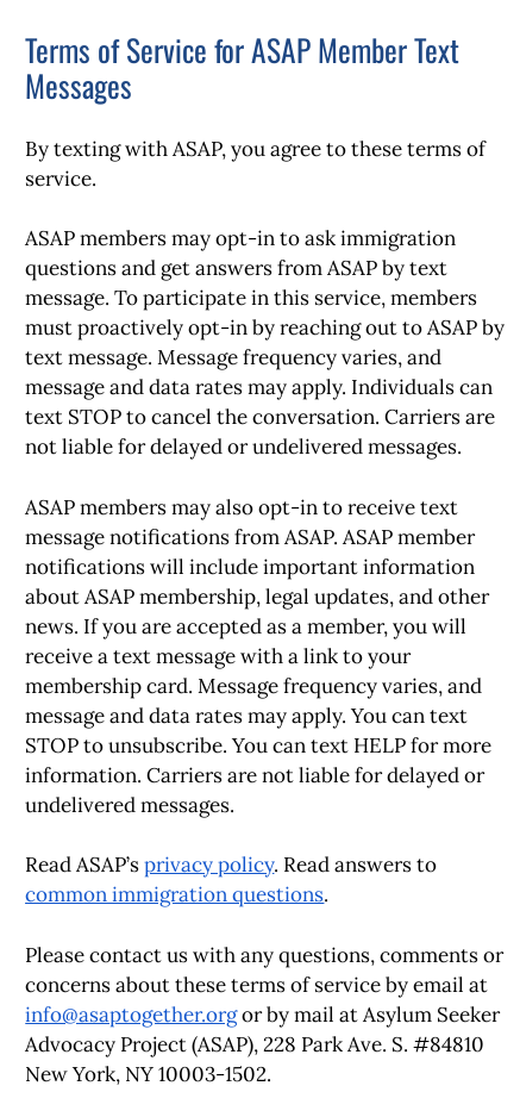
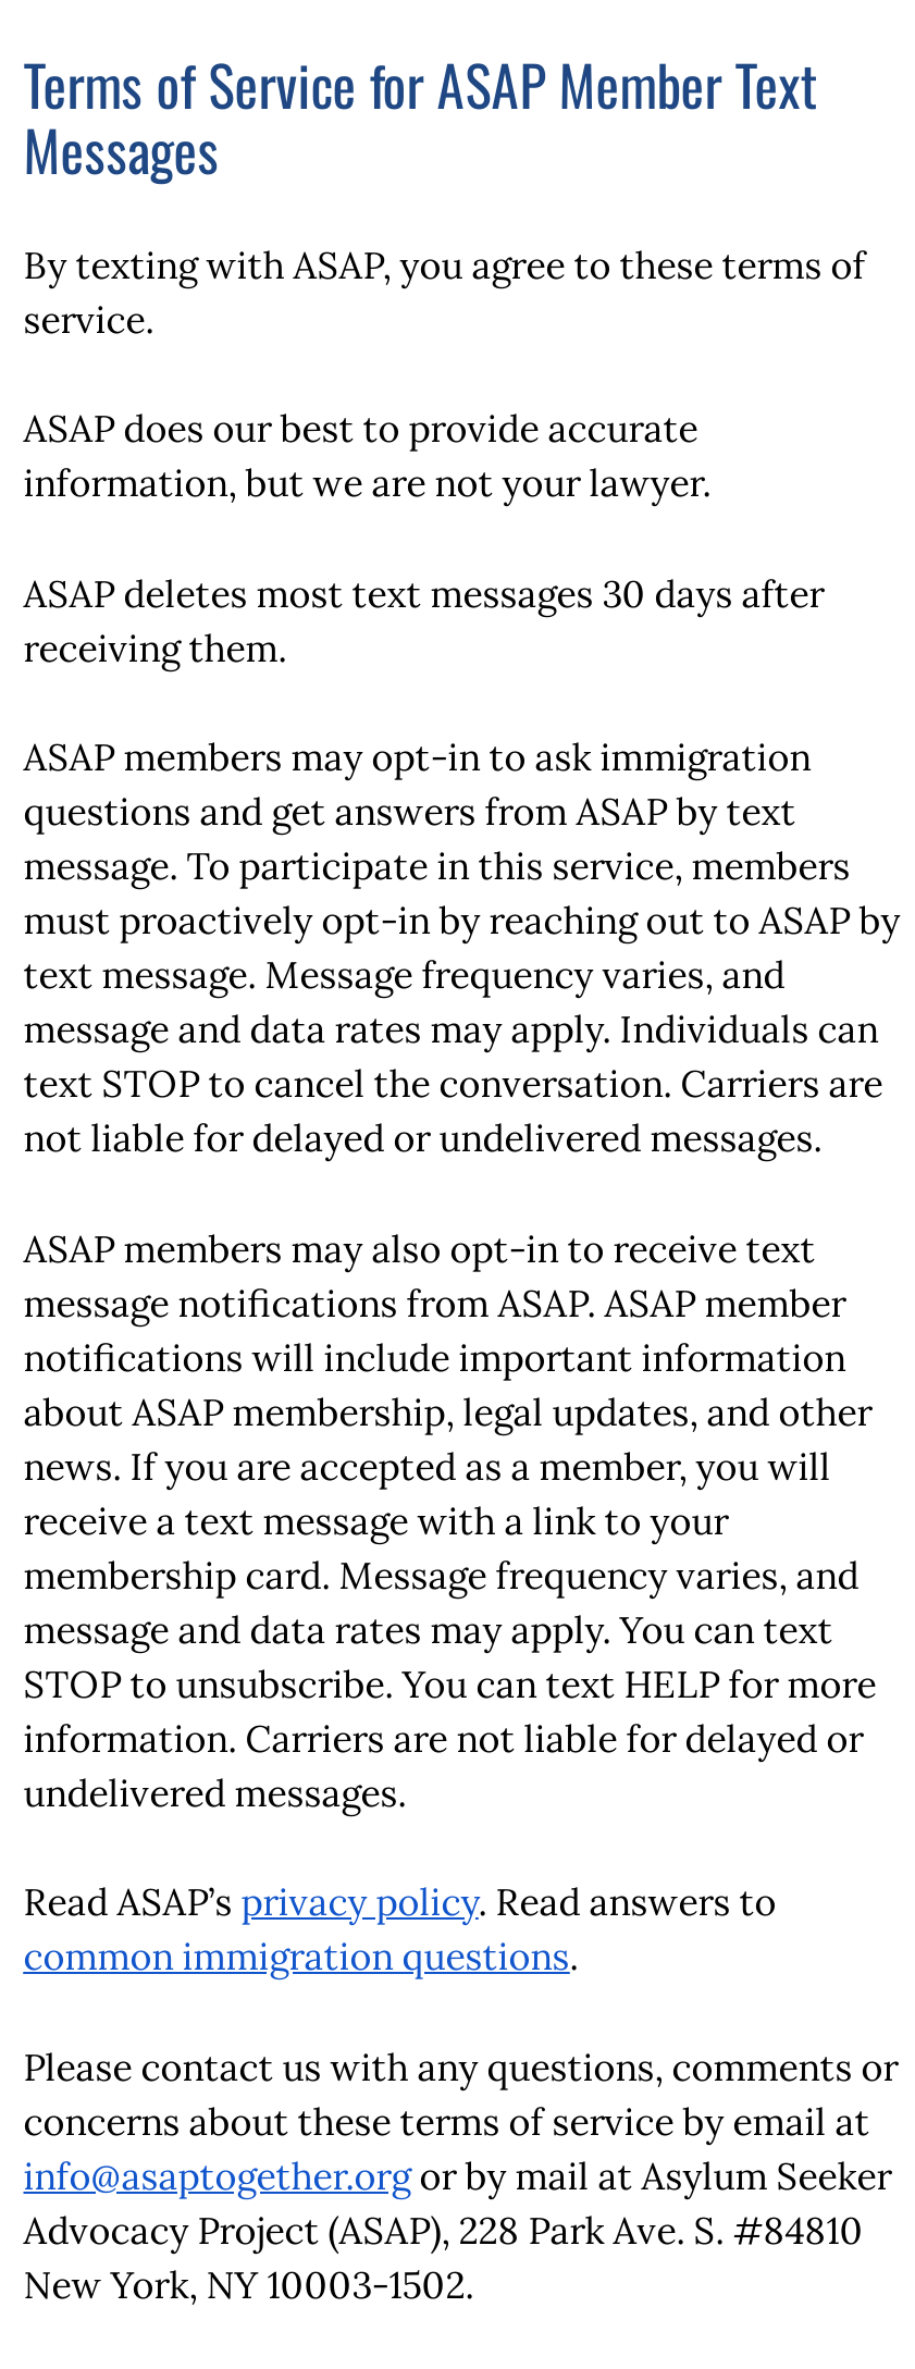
none -> [23,405,824,672] ASAP does our best to provide accurate | information, but we are not your lawyer. | ASAP deletes most text messages 30 days after | receiving them.

